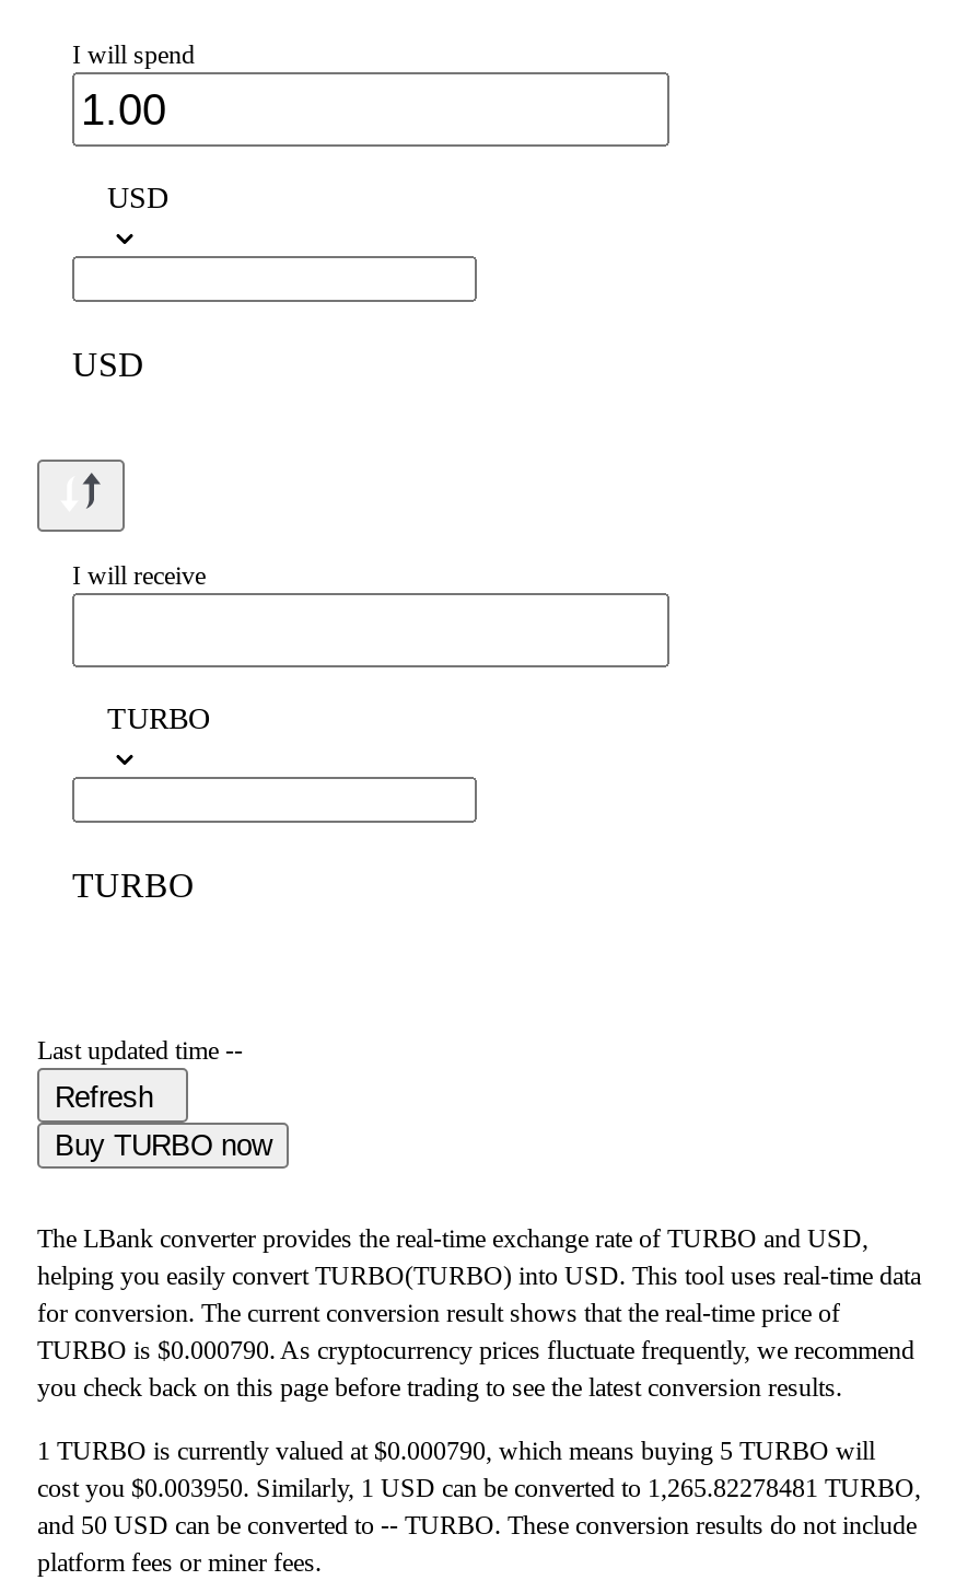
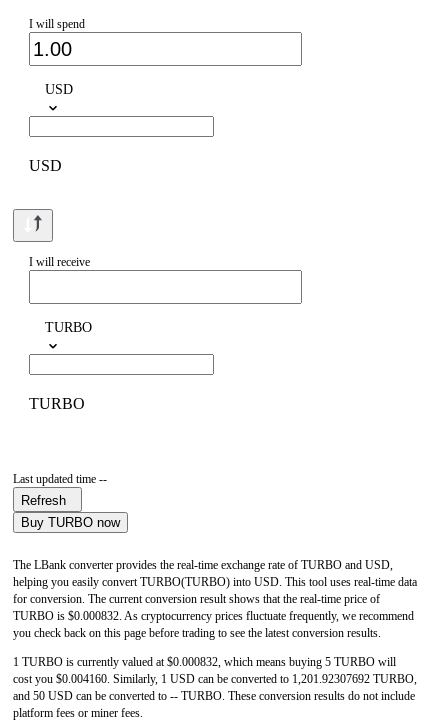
[37,1336,914,1367] TURBO is $0.000790. As cryptocurrency prices fluctuate frequently, we recommend -> [13,609,414,623] TURBO is $0.000832. As cryptocurrency prices fluctuate frequently, we recommend
[37,1437,875,1467] 1 TURBO is currently valued at $0.000790, which means buying 5 TURBO will -> [13,655,396,669] 1 TURBO is currently valued at $0.000832, which means buying 5 TURBO will
[37,1474,921,1504] cost you $0.003950. Similarly, 1 USD can be converted to 1,265.82278481 TURBO, -> [13,672,417,686] cost you $0.004160. Similarly, 1 USD can be converted to 1,201.92307692 TURBO,

